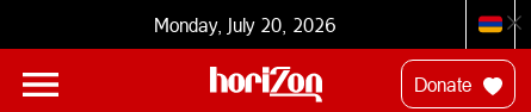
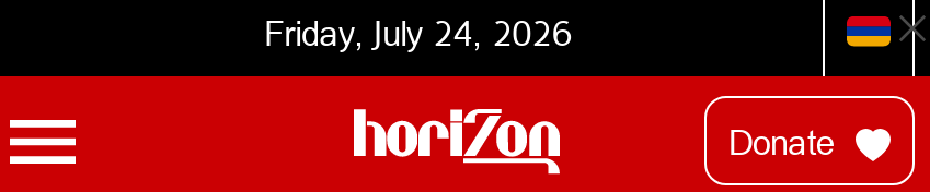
[154,13,335,35] Monday, July 20, 2026 -> [264,10,571,51] Friday, July 24, 2026

